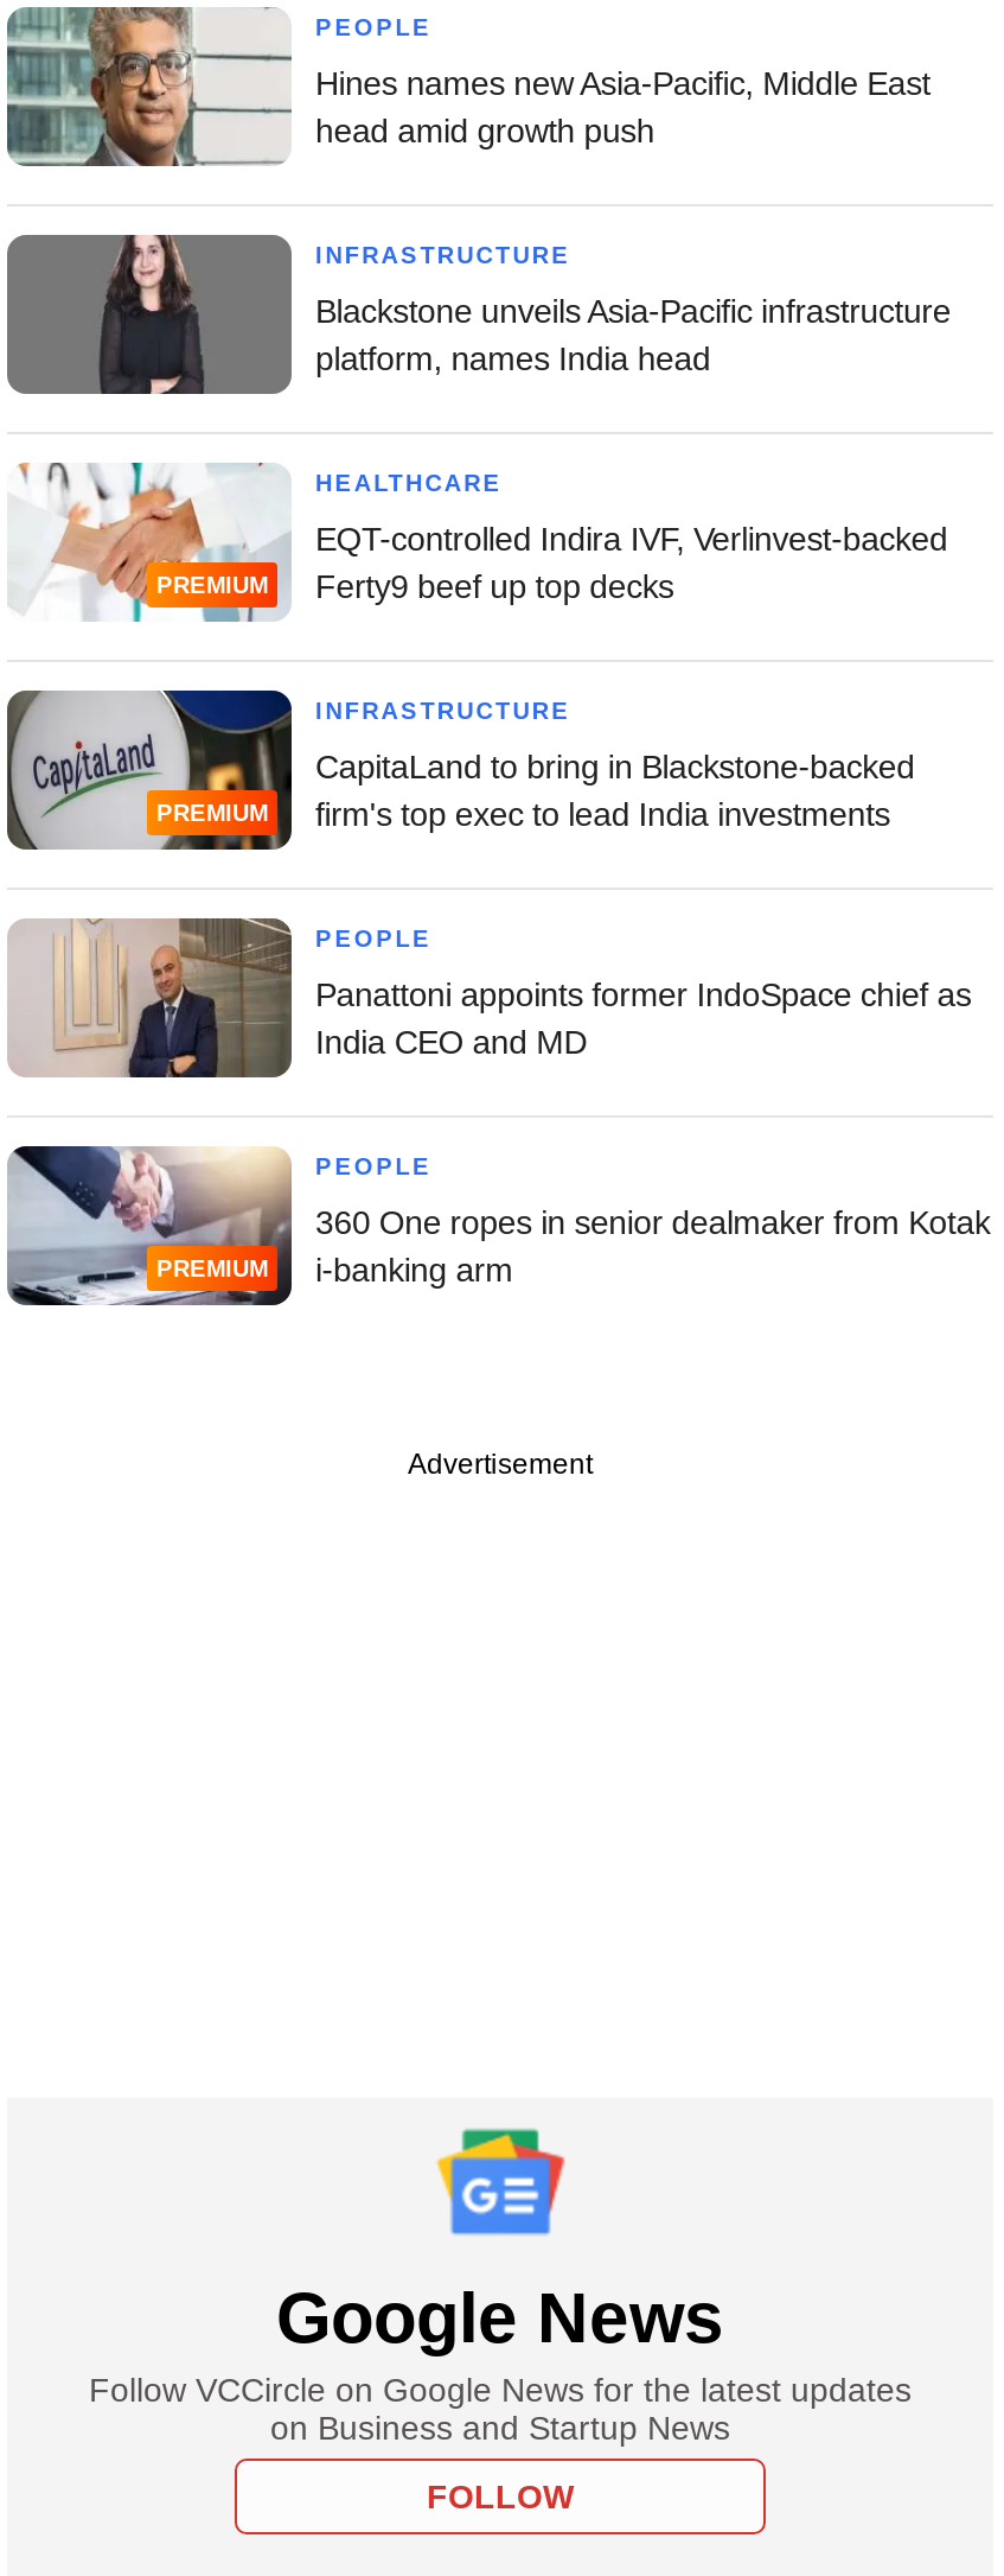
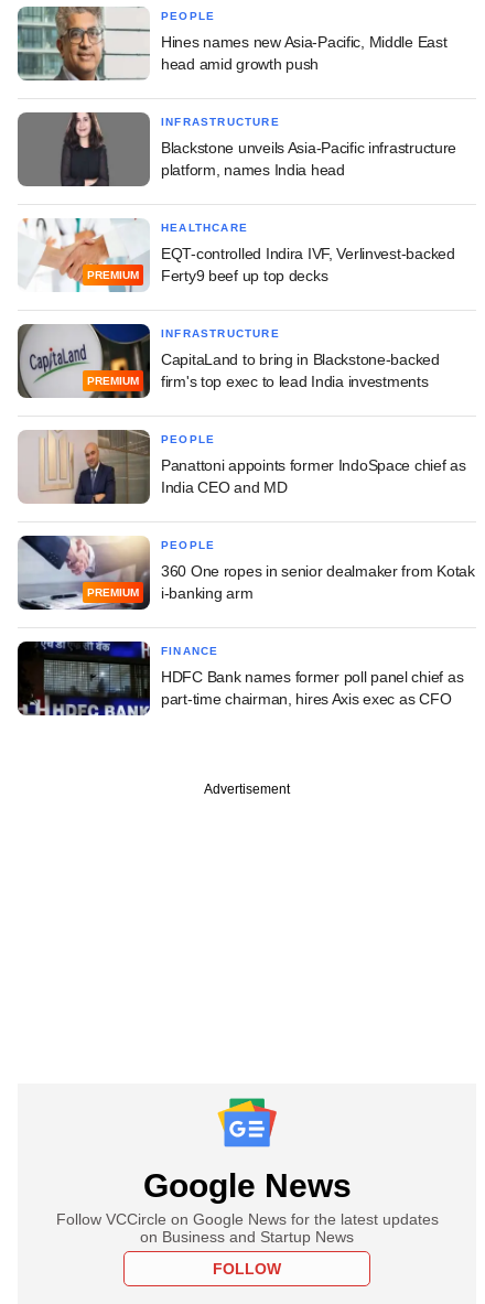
none -> [17,640,463,716] [image] | FINANCE | HDFC Bank names former poll panel chief as | part-time chairman, hires Axis exec as CFO

